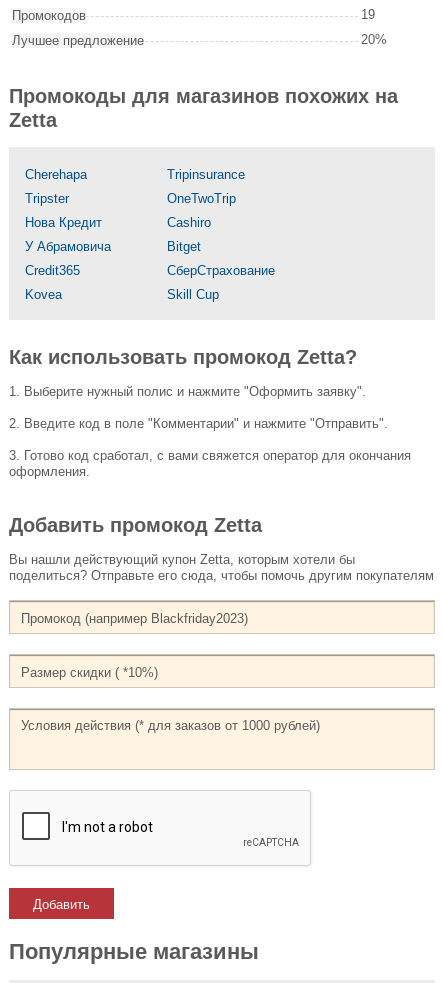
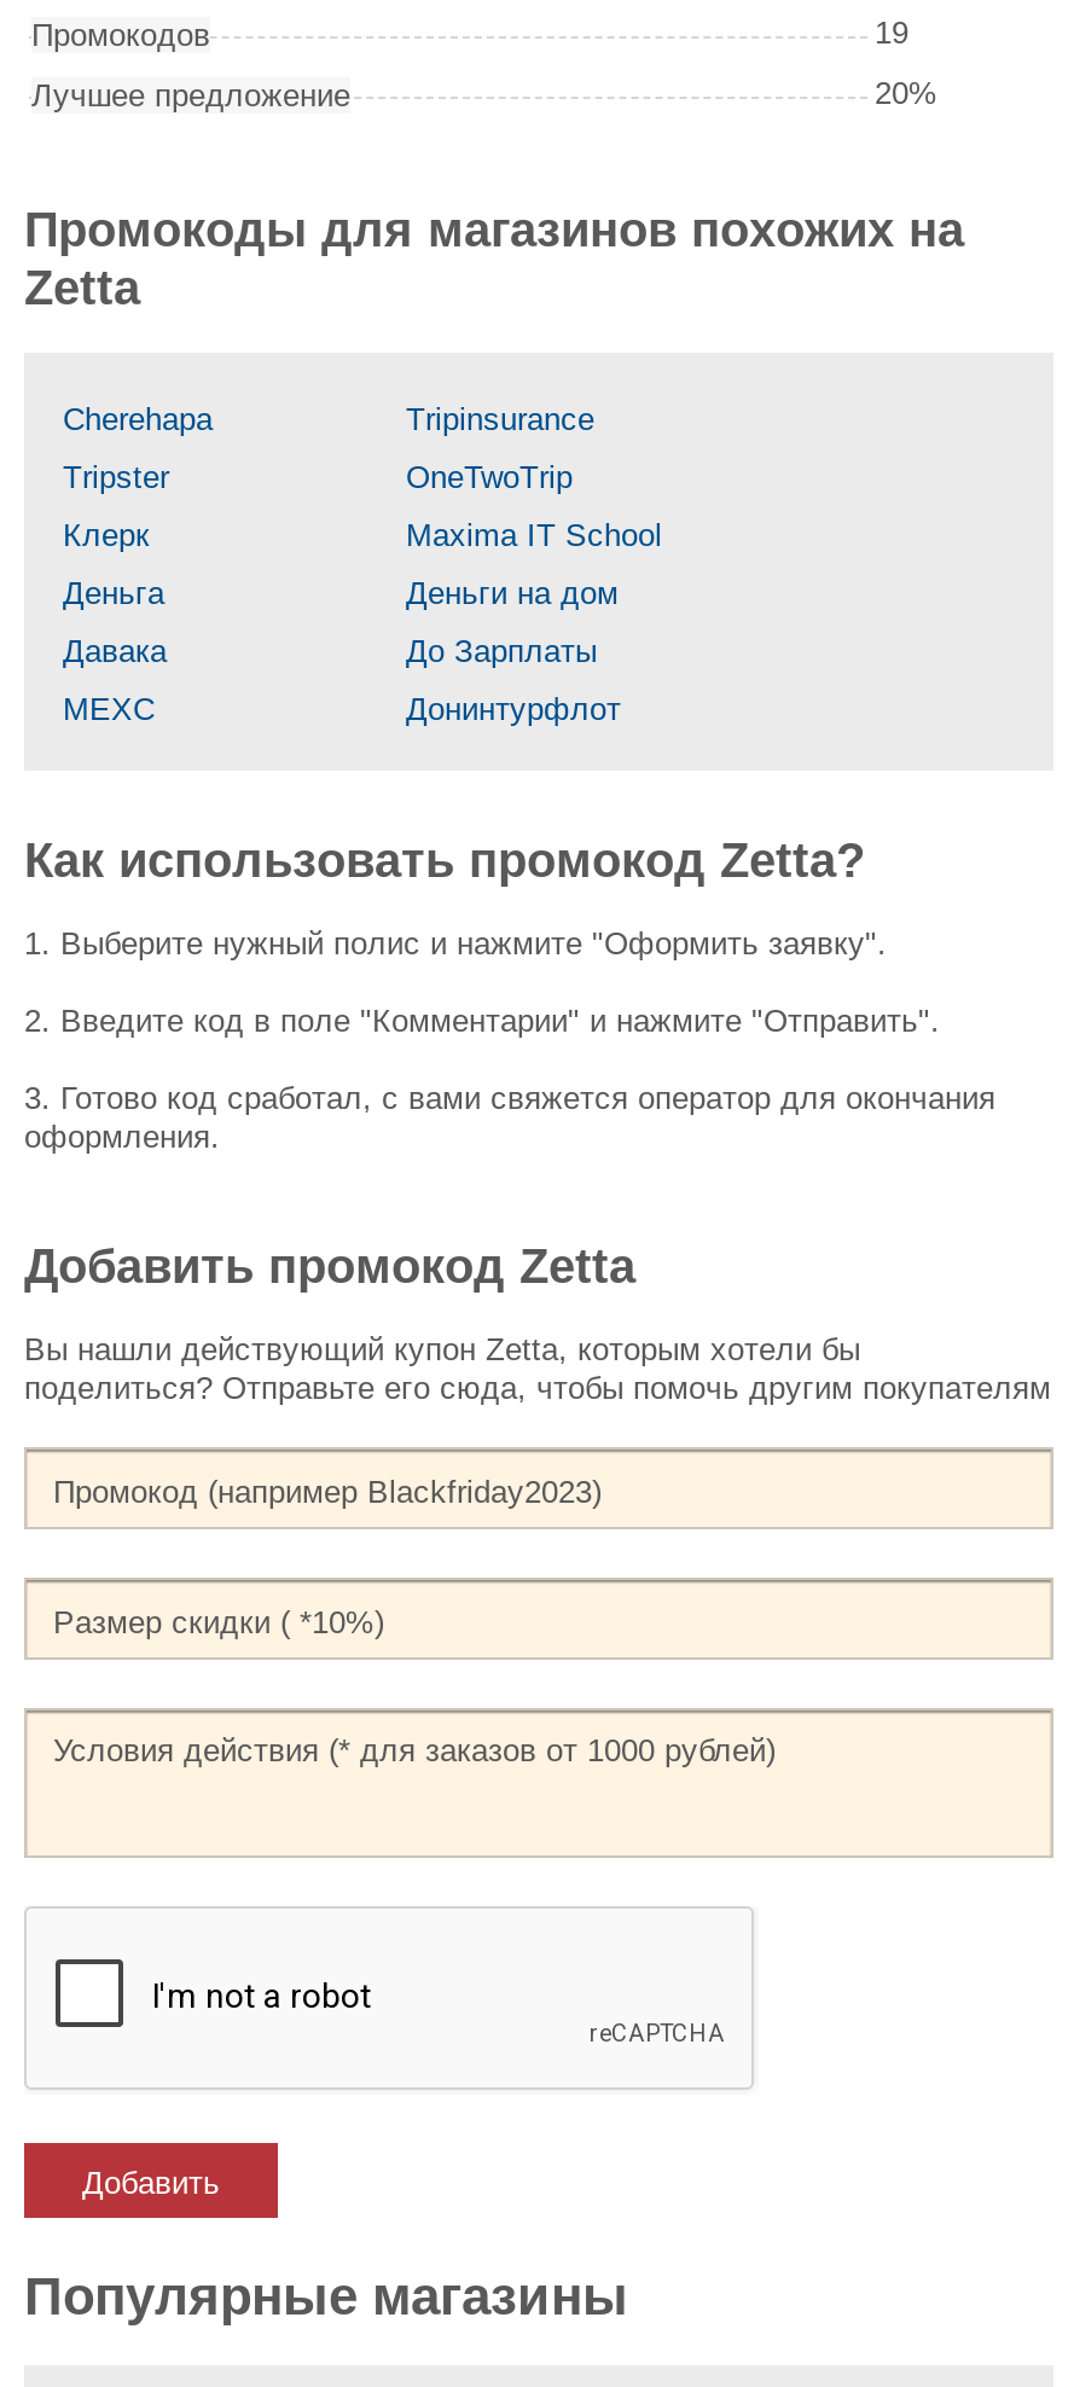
[25,215,211,230] Нова Кредит | Cashiro -> [63,517,662,553] Клерк | Maxima IT School
[25,239,201,254] У Абрамовича | Bitget -> [63,575,619,611] Деньга | Деньги на дом
[25,263,275,278] Credit365 | СберСтрахование -> [63,633,597,669] Давака | До Зарплаты
[25,287,219,302] Kovea | Skill Сup -> [63,691,621,727] MEXC | Донинтурфлот

